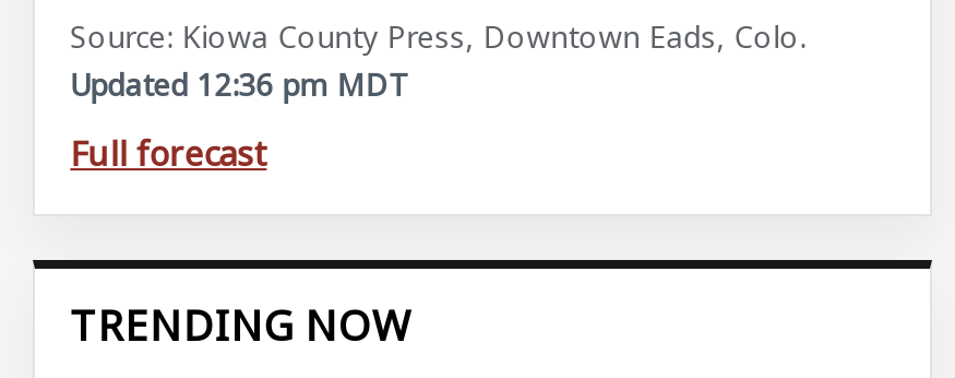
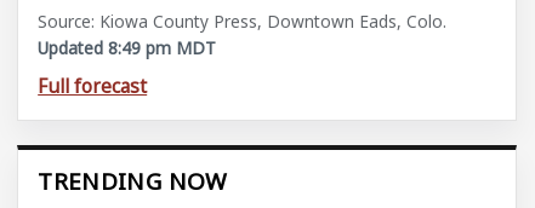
[70,64,409,105] Updated 12:36 pm MDT -> [38,36,216,59] Updated 8:49 pm MDT

